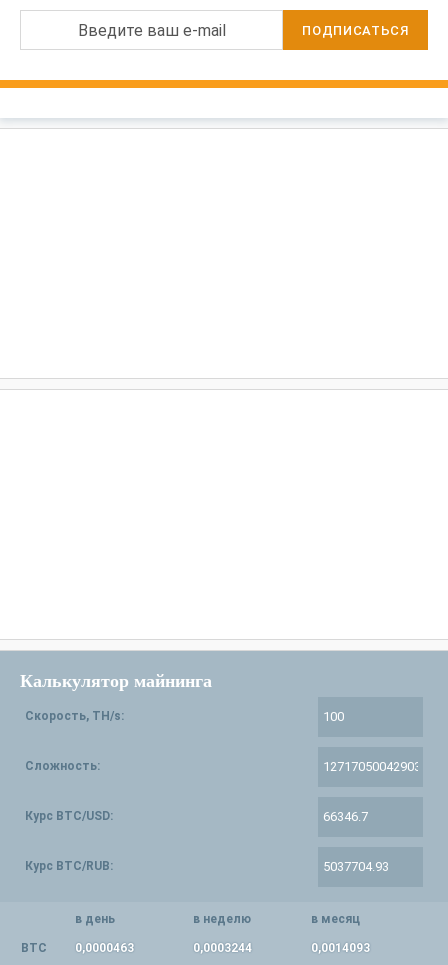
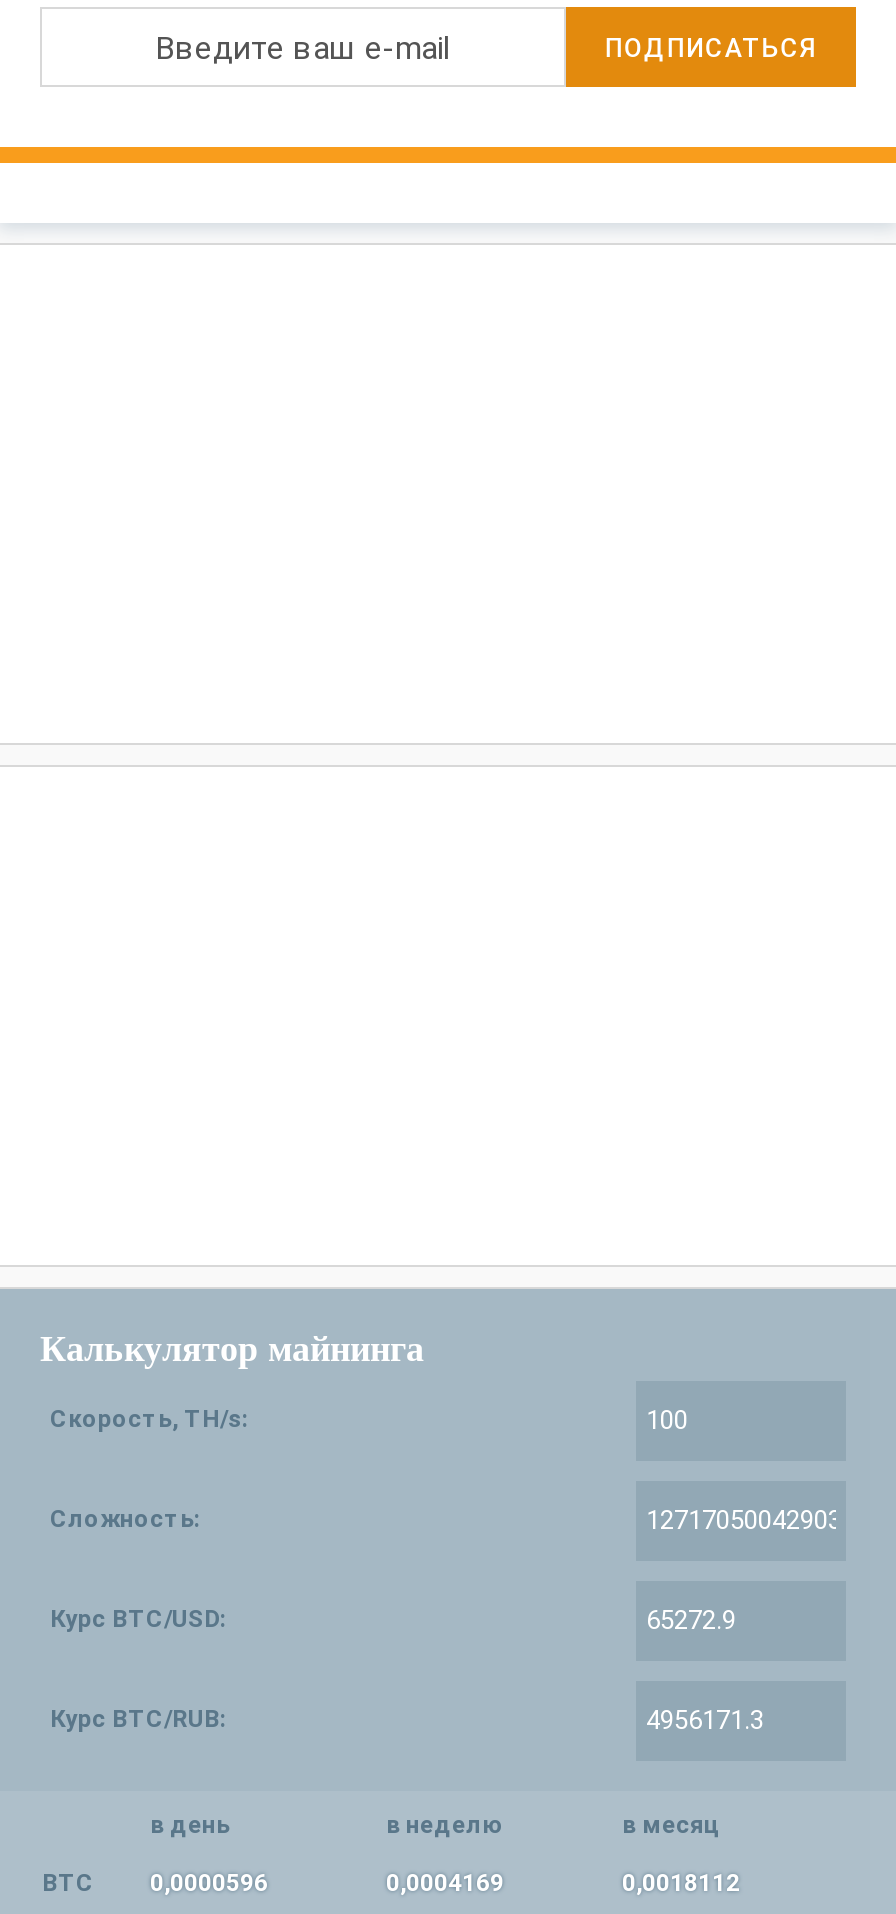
[21,941,134,955] BTC 0,0000463 -> [42,1869,268,1897] BTC 0,0000596
[193,941,252,955] 0,0003244 -> [386,1869,504,1897] 0,0004169
[311,941,370,955] 0,0014093 -> [622,1869,740,1897] 0,0018112

